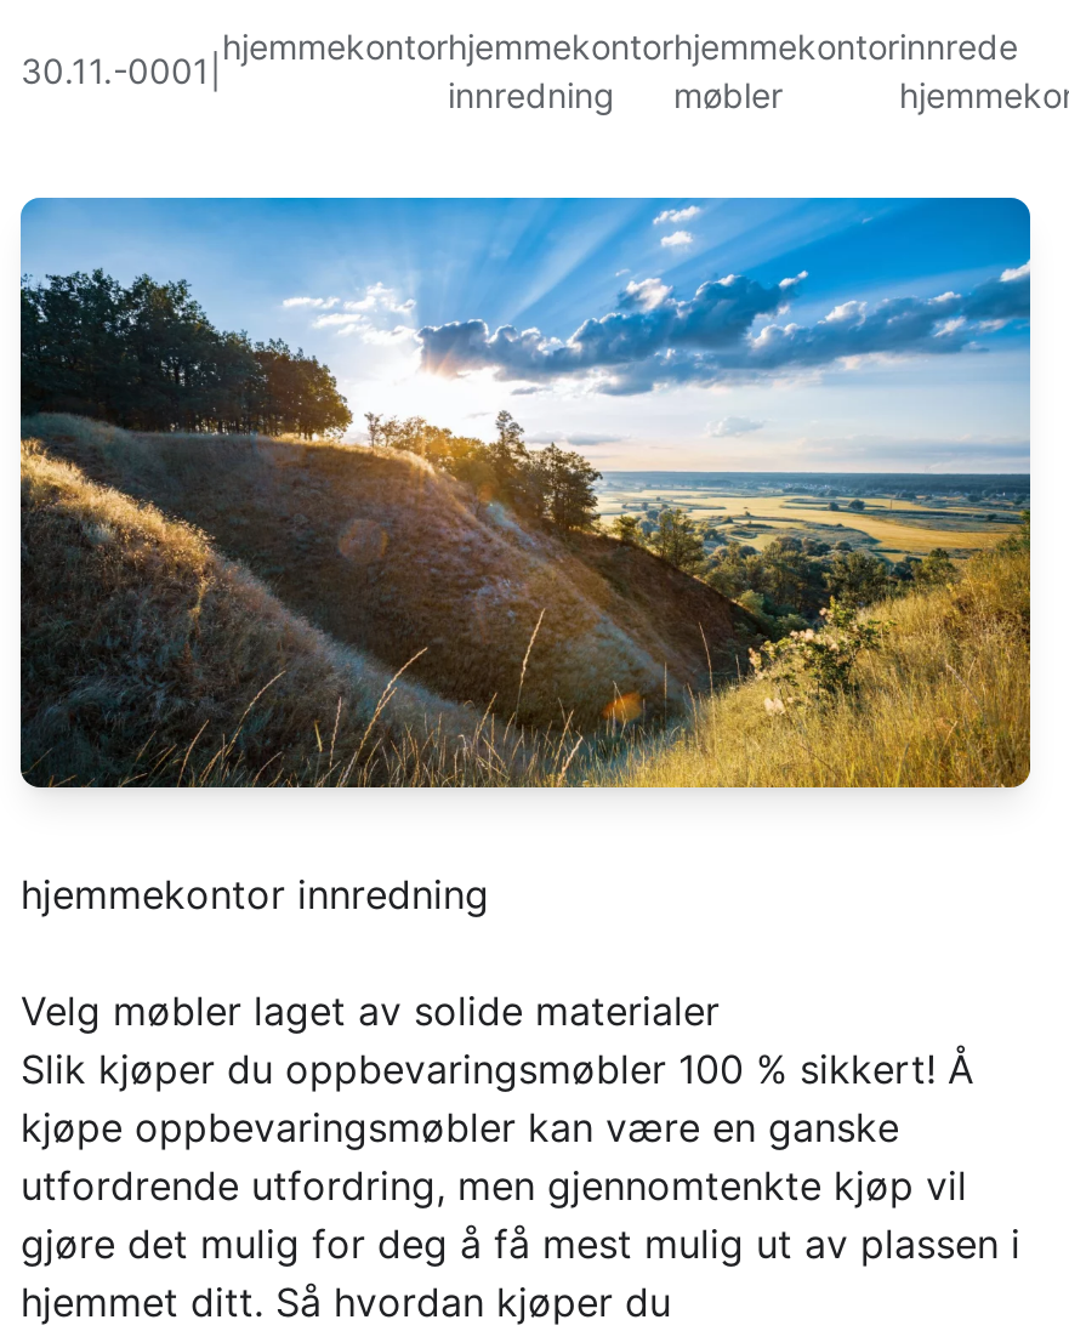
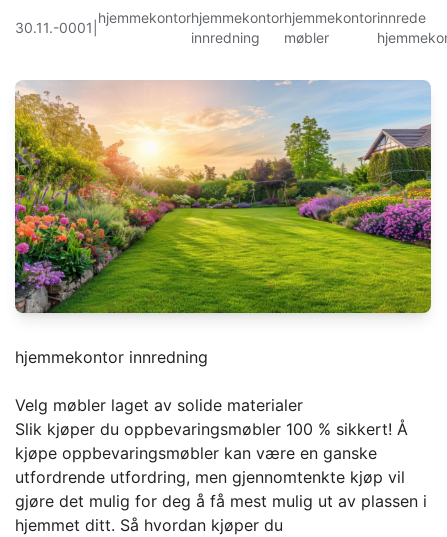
[18,195,1033,790] [image] -> [14,80,432,314] [image]

